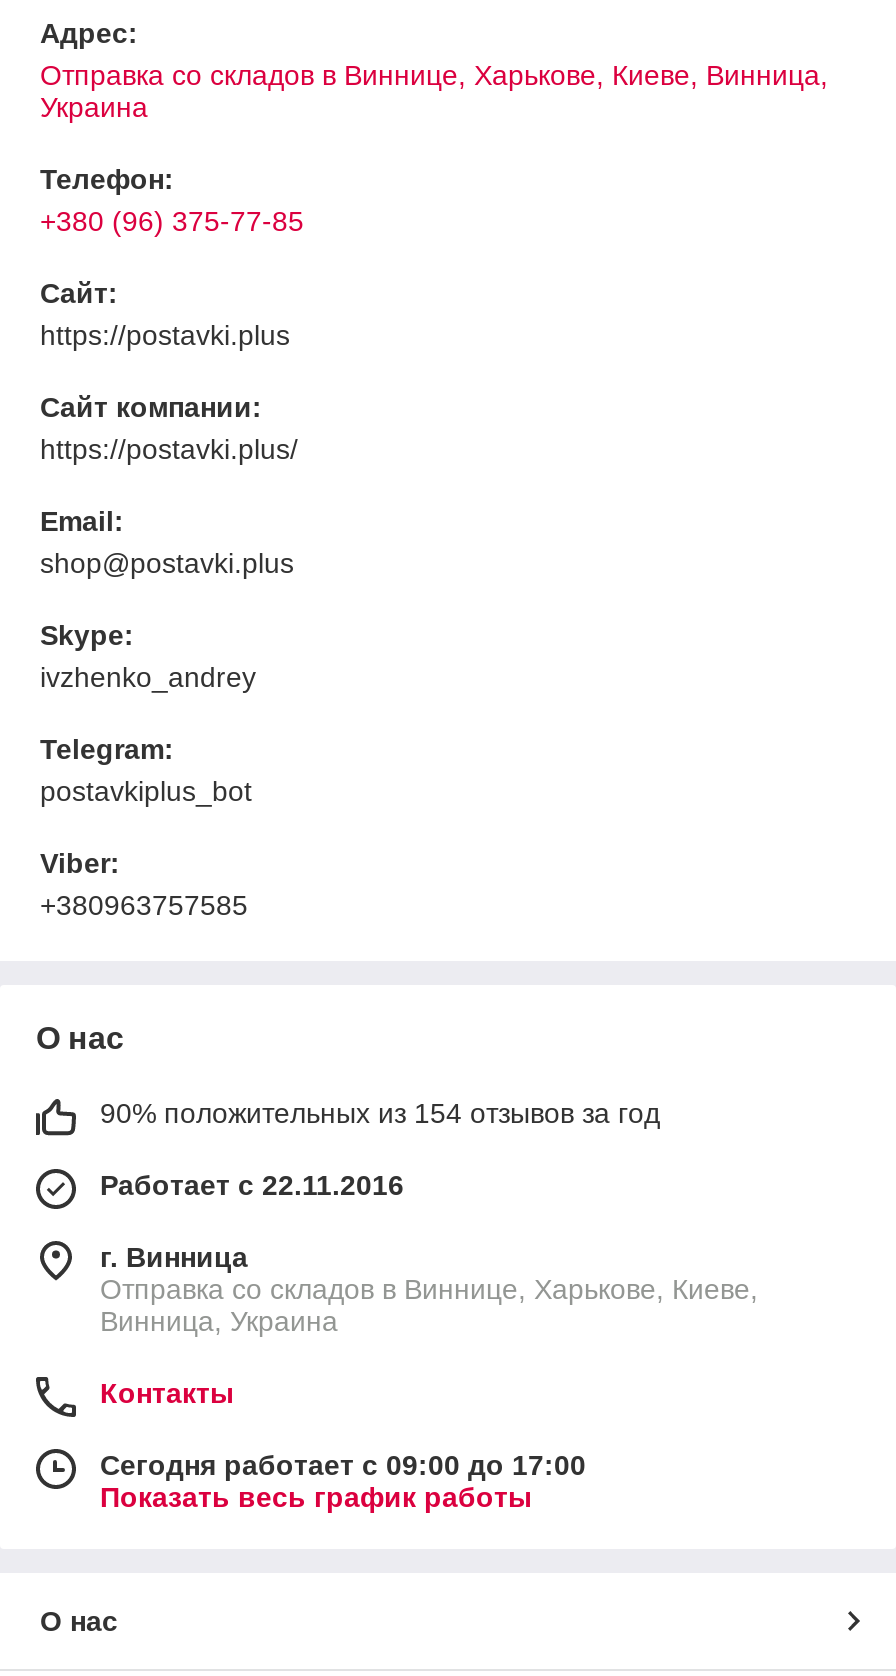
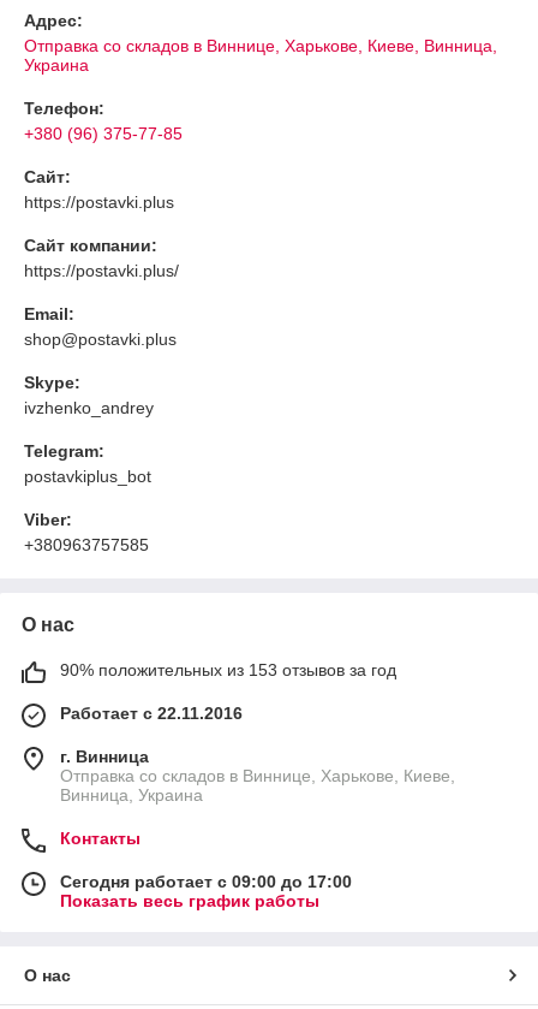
[100,1097,660,1129] 90% положительных из 154 отзывов за год -> [60,660,396,679] 90% положительных из 153 отзывов за год

